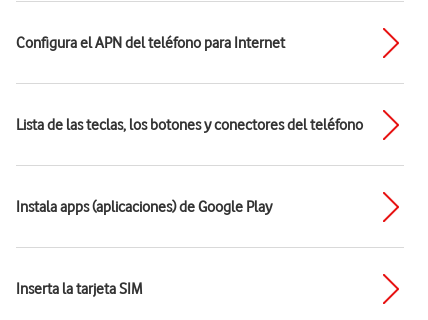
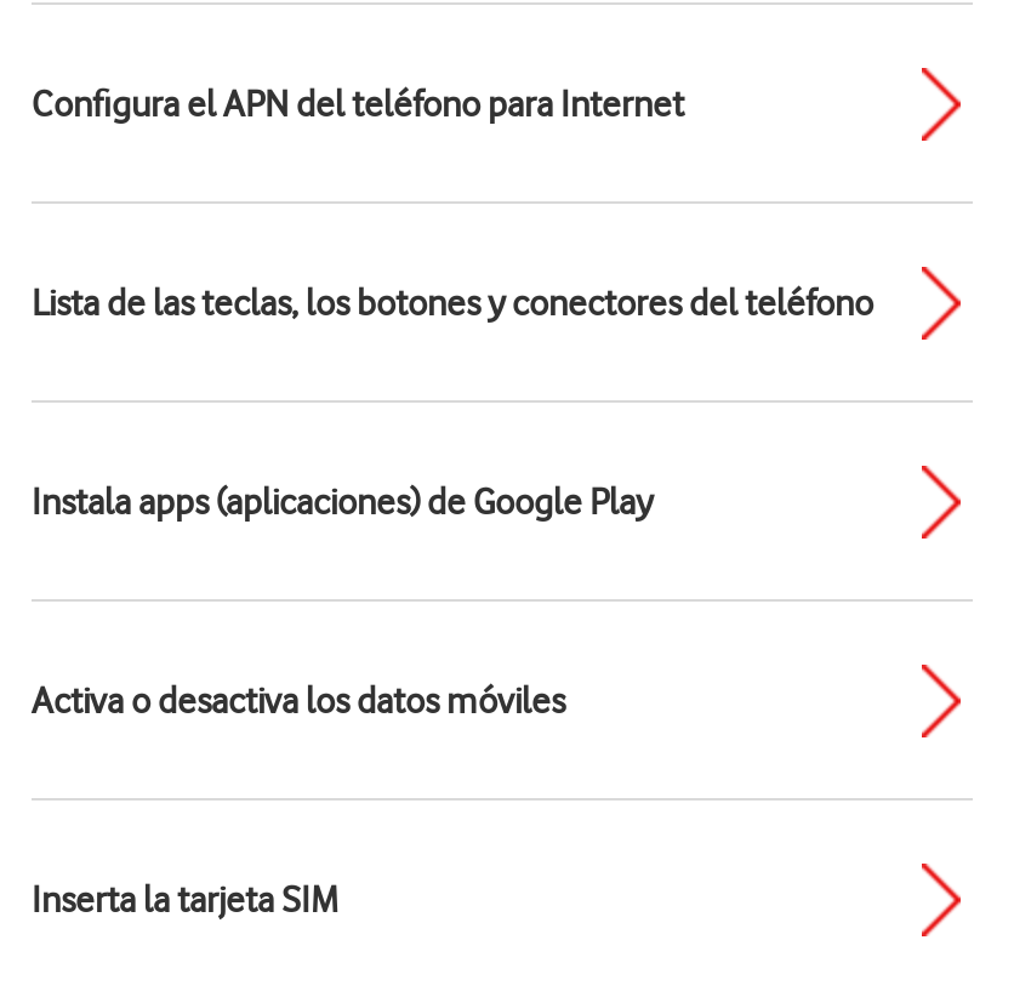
none -> [32,679,565,723] Activa o desactiva los datos móviles

